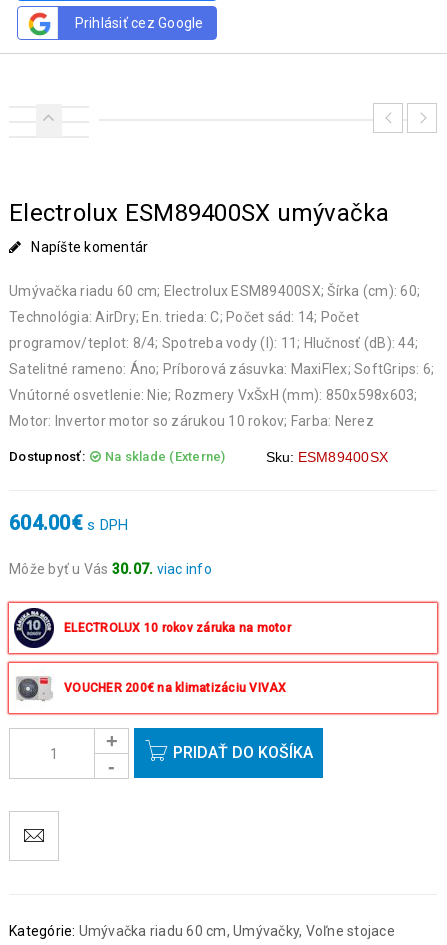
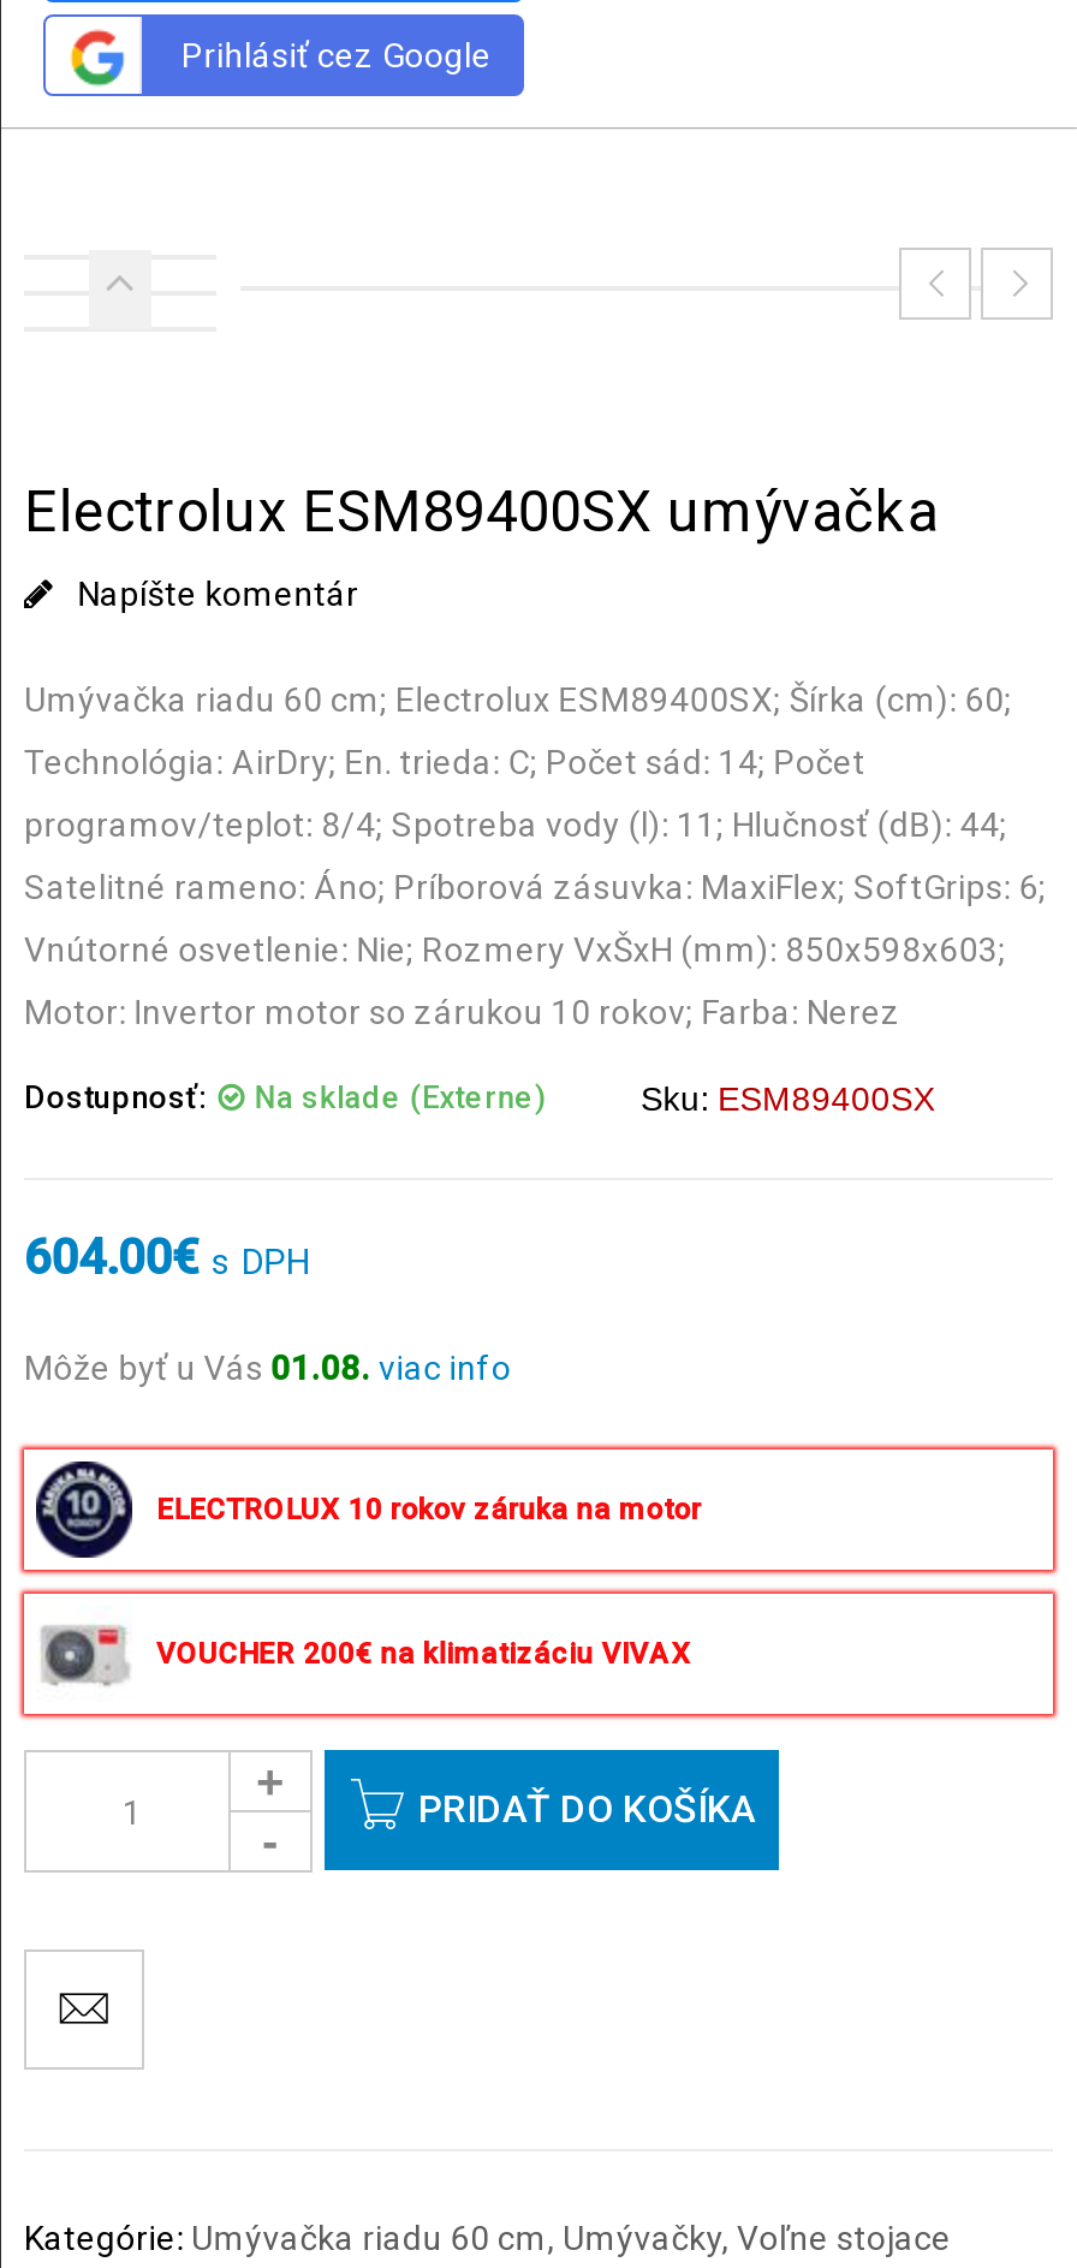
[9,561,212,577] Môže byť u Vás 30.07. viac info -> [24,1349,512,1387] Môže byť u Vás 01.08. viac info

